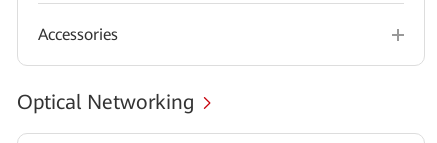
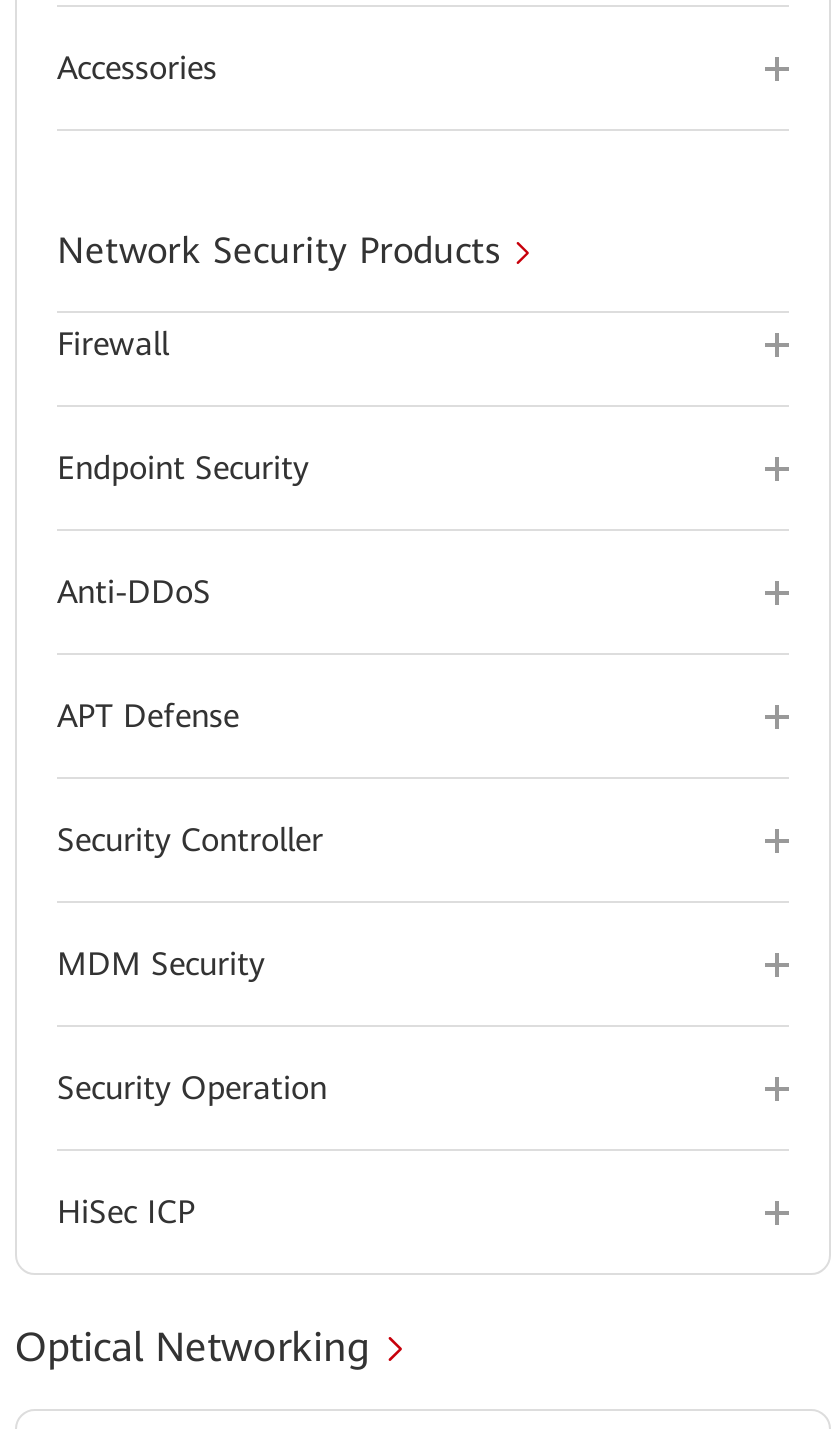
none -> [57,229,501,1231] Network Security Products | Firewall | Endpoint Security | Anti-DDoS | APT Defense | Security Controller | MDM Security | Security Operation | HiSec ICP

